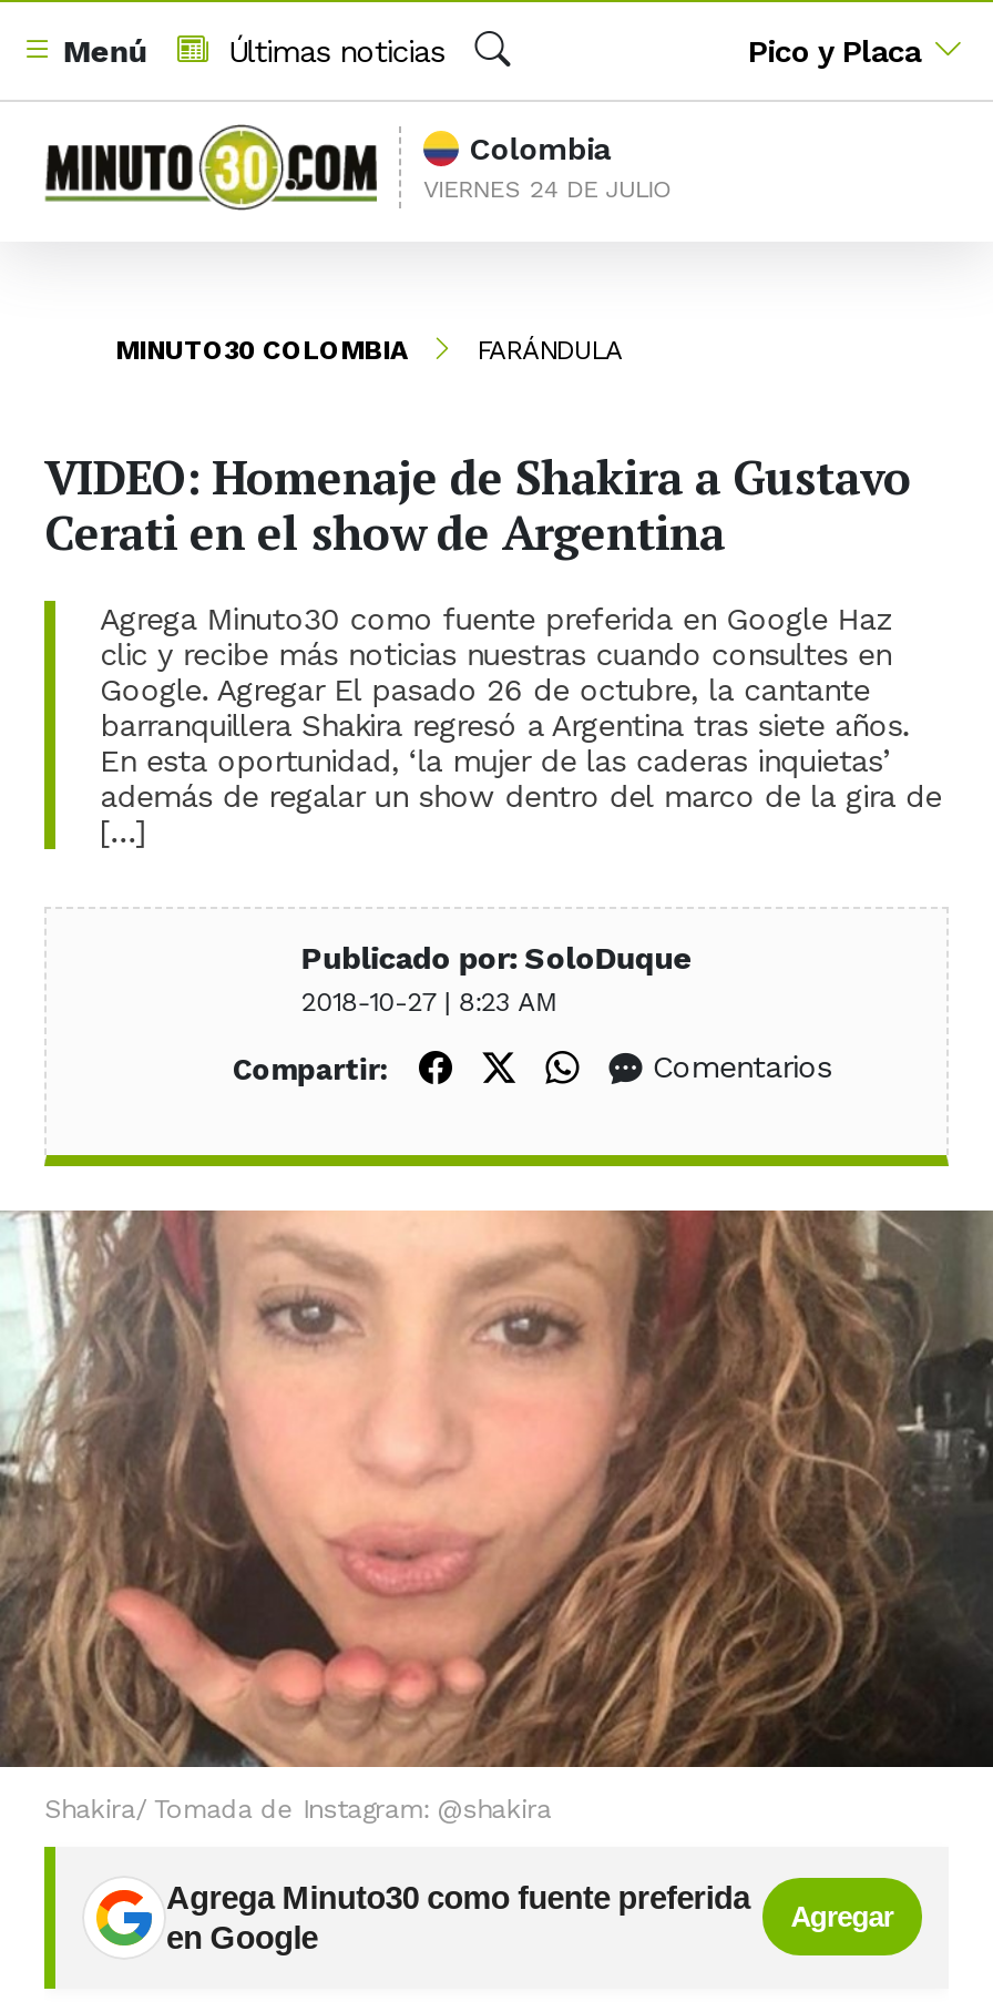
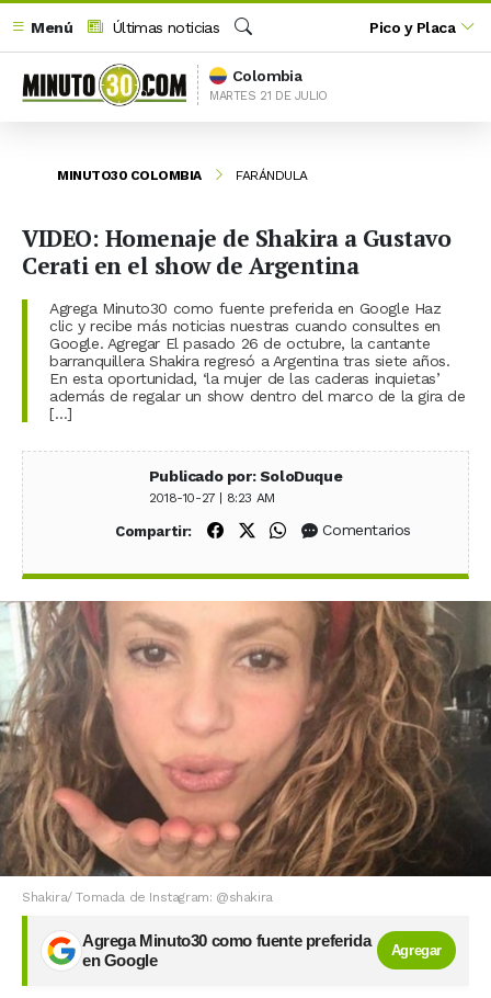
[423,175,672,204] VIERNES 24 DE JULIO -> [209,89,327,103] MARTES 21 DE JULIO

